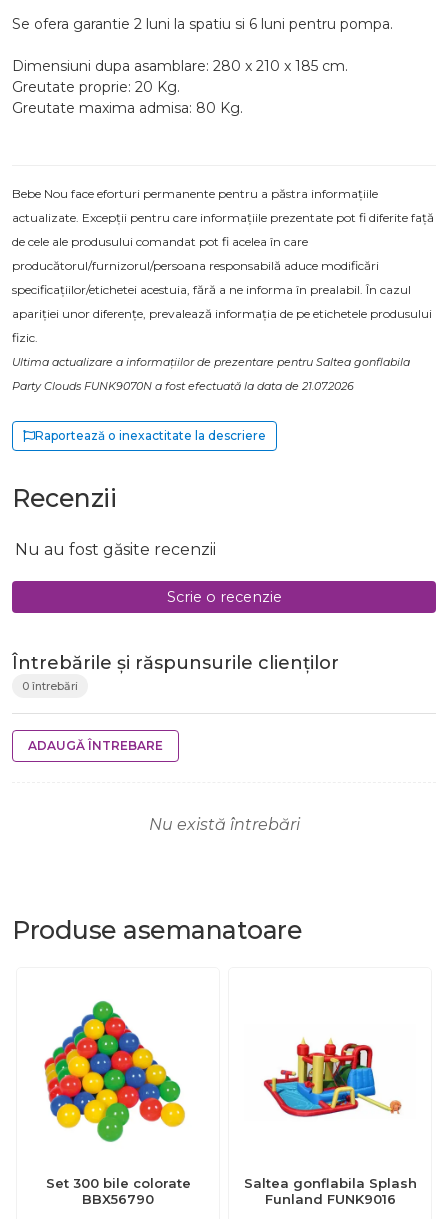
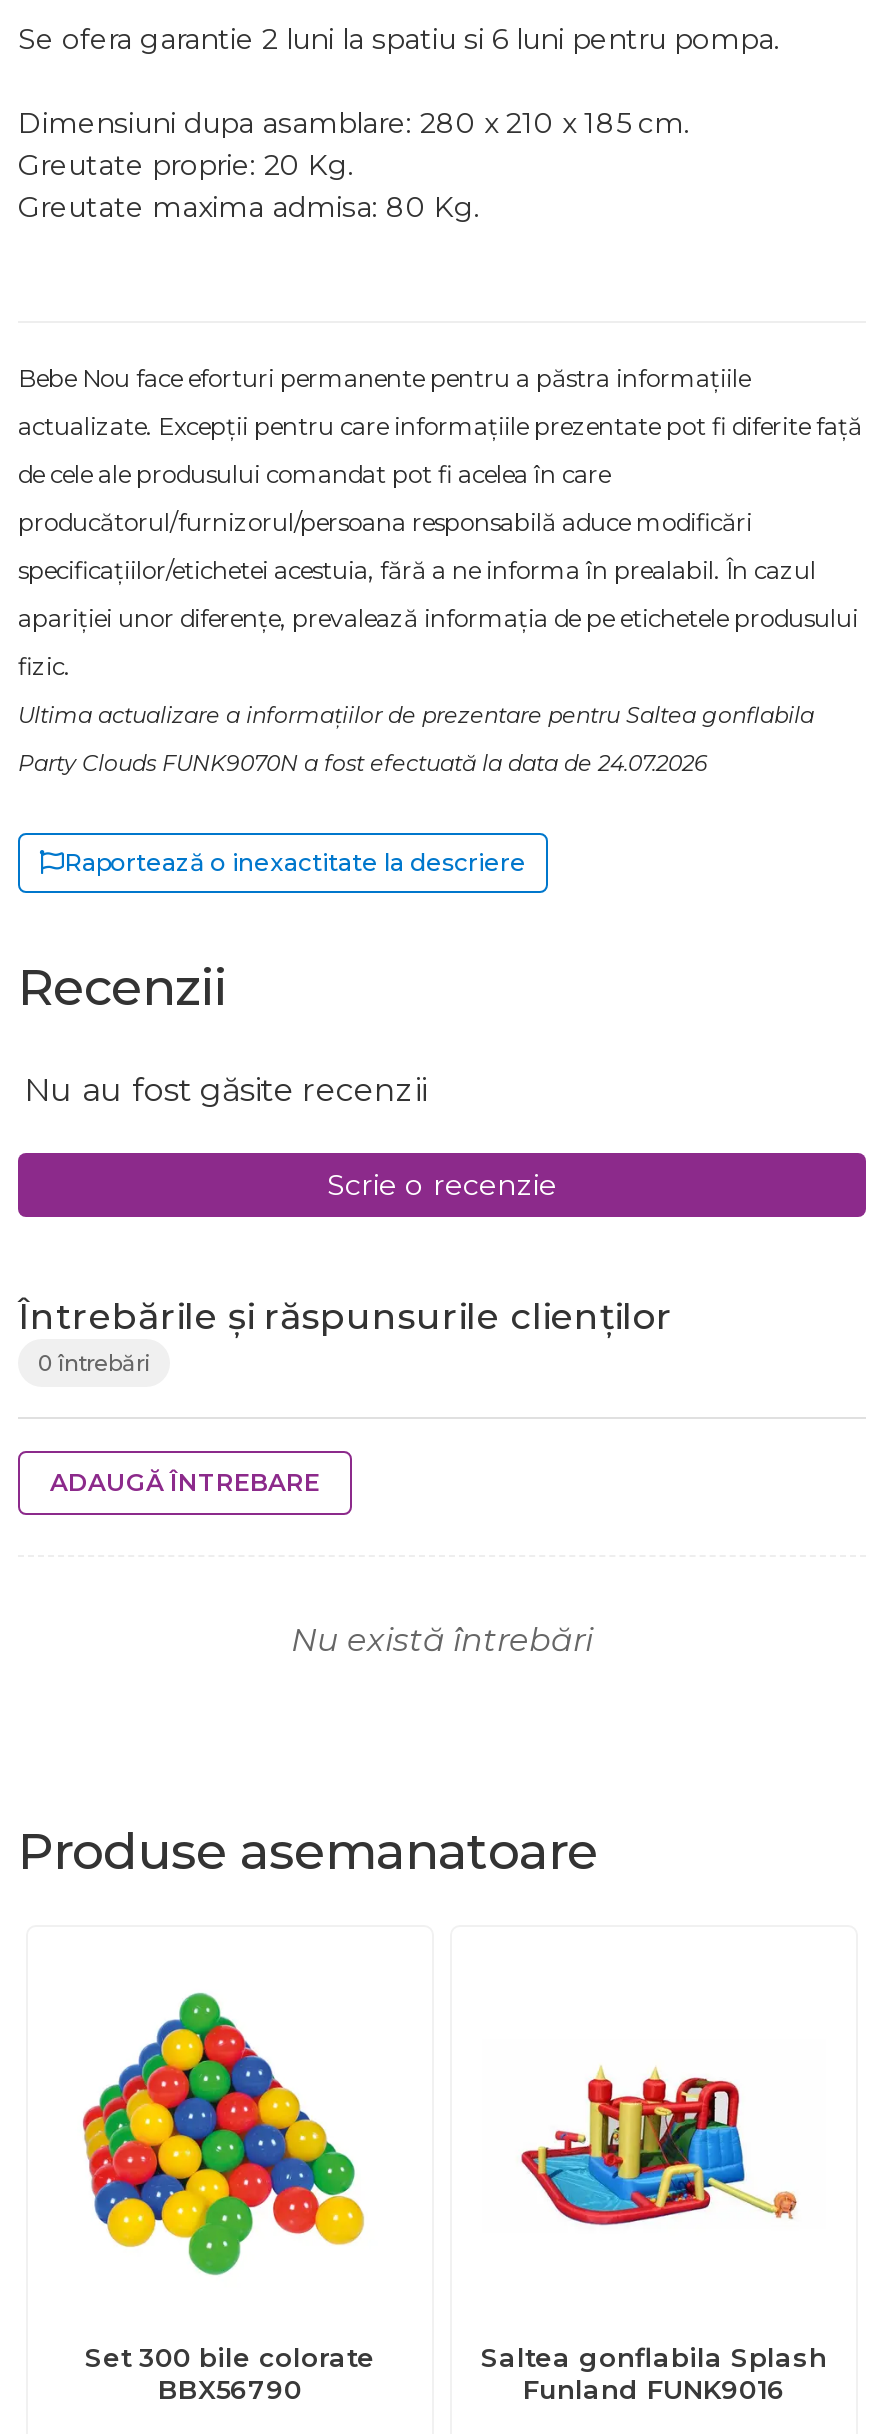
[12,379,354,393] Party Clouds FUNK9070N a fost efectuată la data de 21.07.2026 -> [18,749,708,777] Party Clouds FUNK9070N a fost efectuată la data de 24.07.2026

